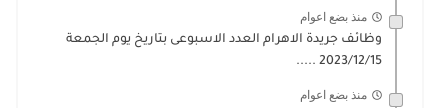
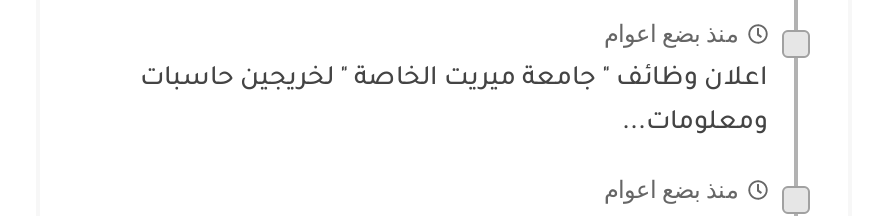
[66,33,382,47] وظائف جريدة الاهرام العدد الاسبوعى بتاريخ يوم الجمعة -> [140,66,768,94] اعلان وظائف " جامعة ميريت الخاصة " لخريجين حاسبات
[319,55,382,69] 2023/12/15 ..... -> [622,110,768,138] ومعلومات...

